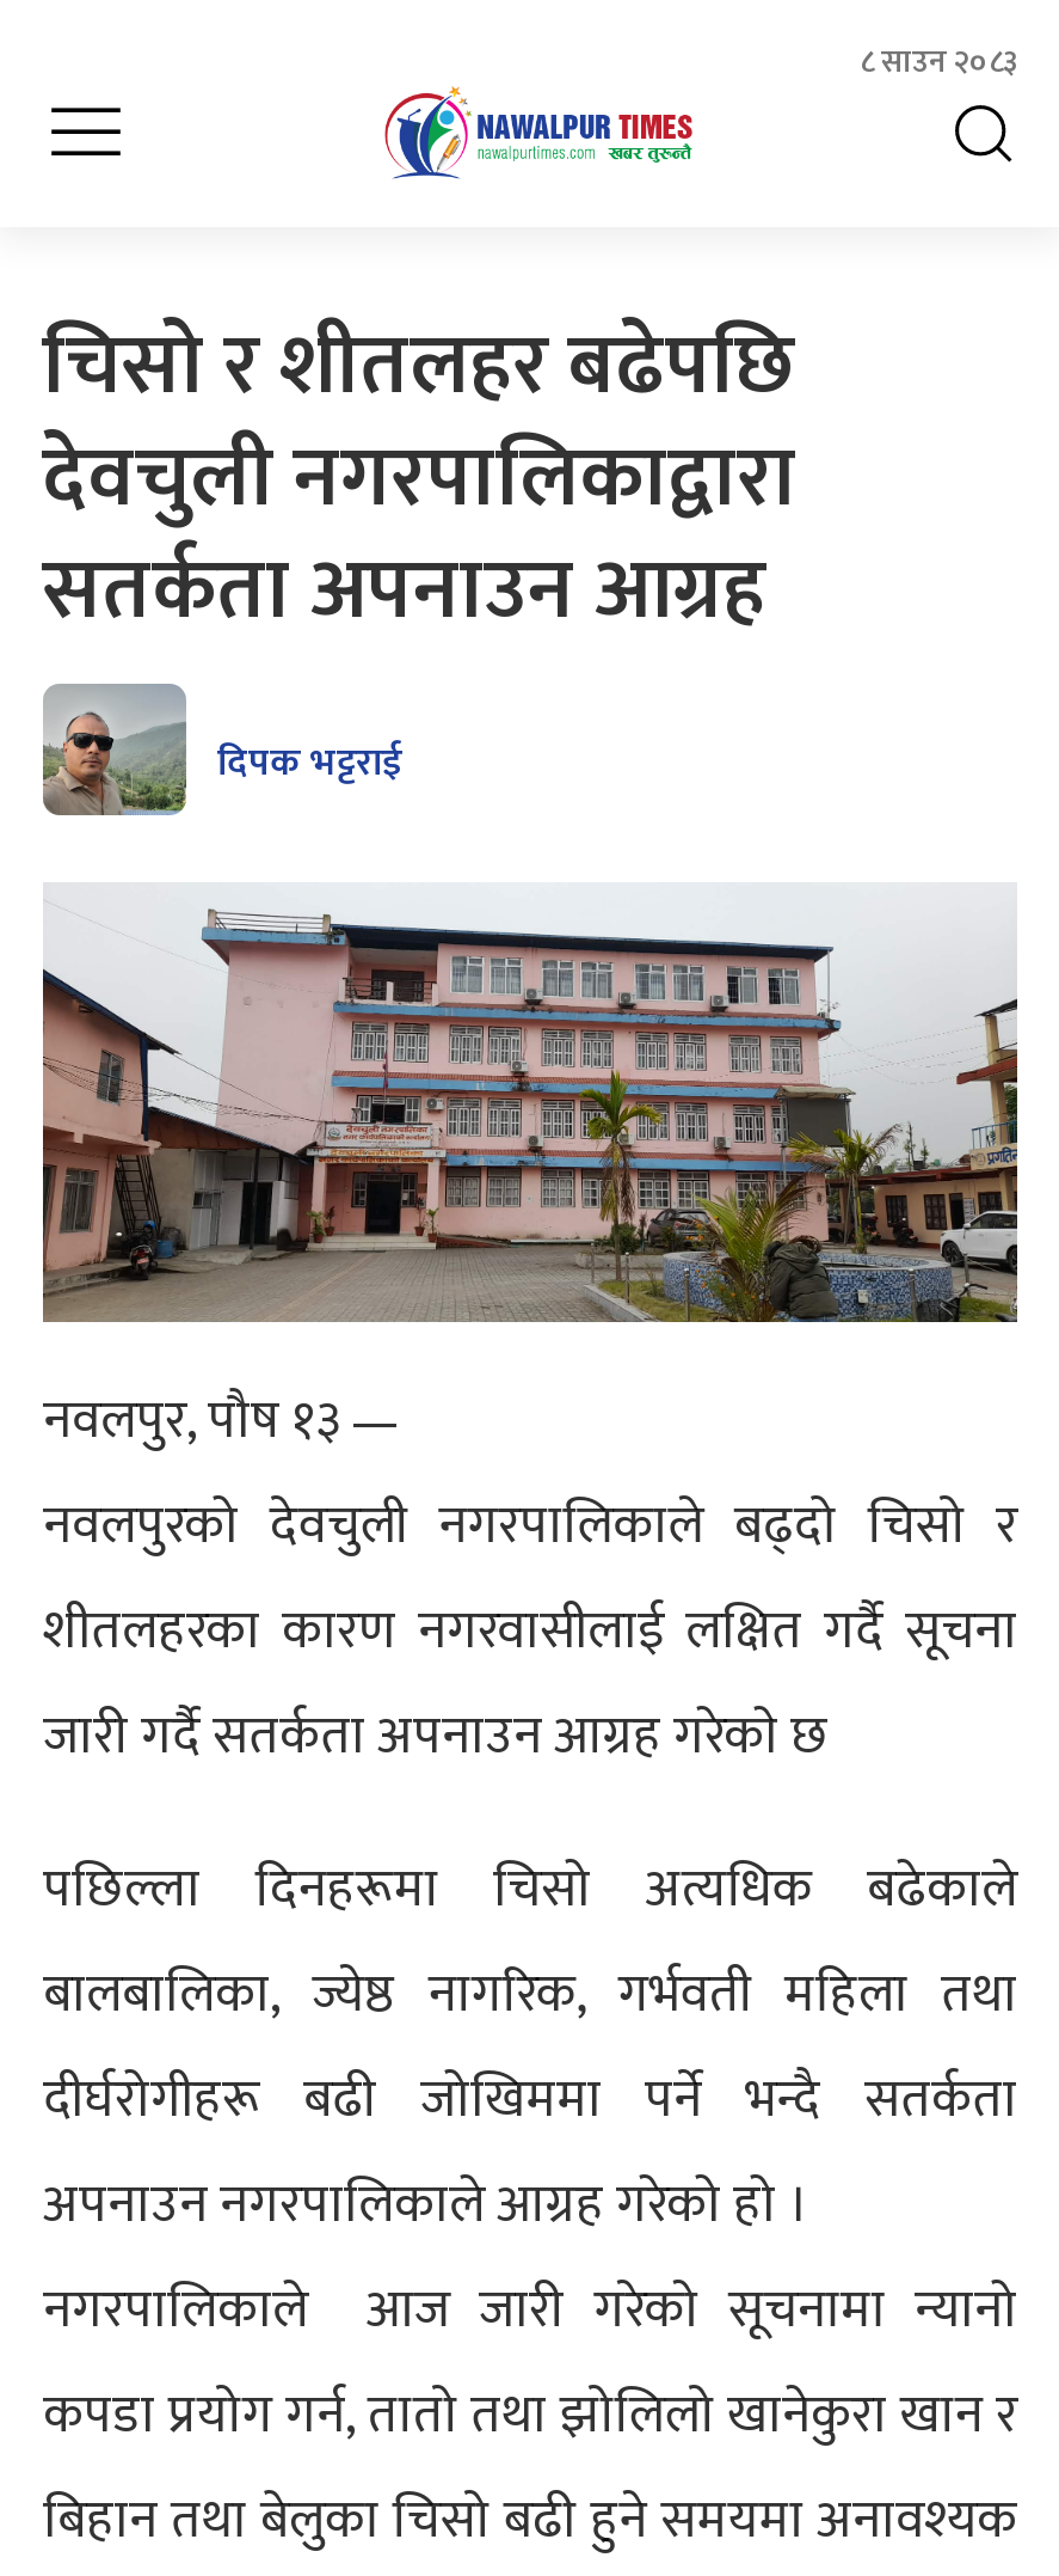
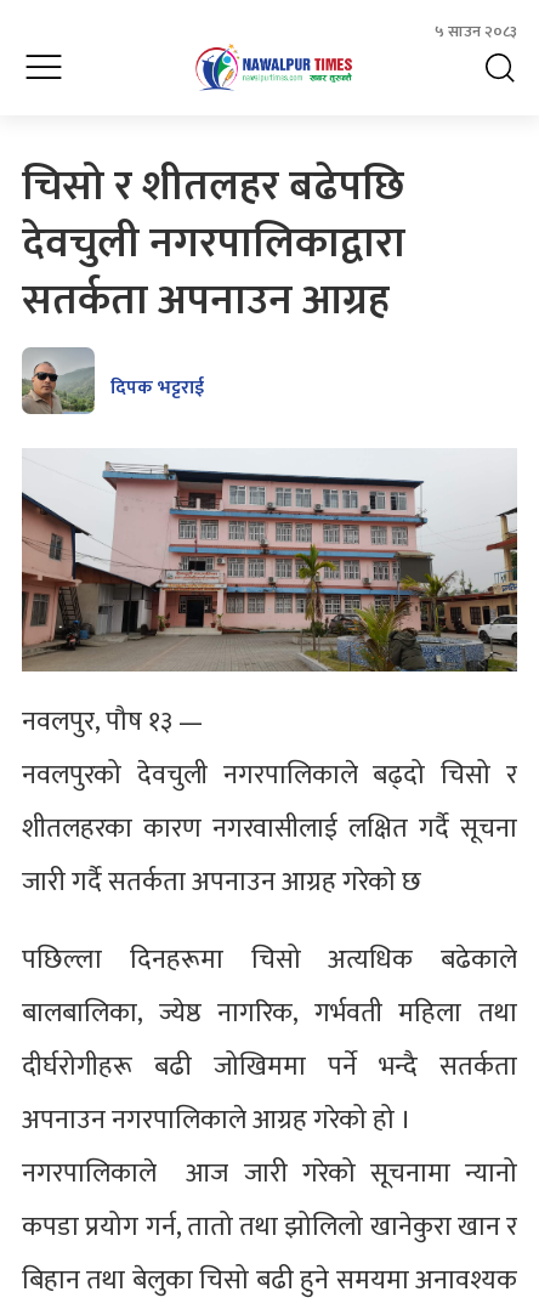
[860,36,1017,88] ८ साउन २०८३ -> [435,18,517,45] ५ साउन २०८३

